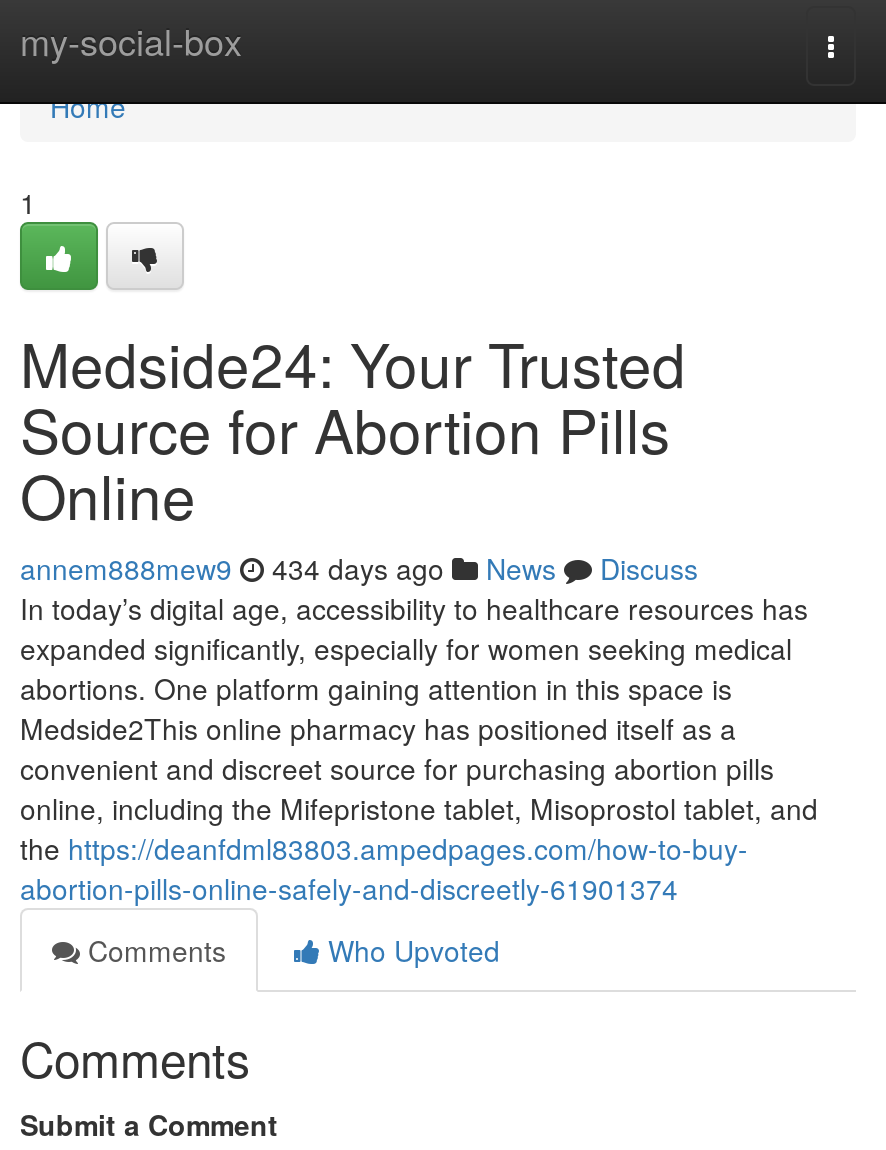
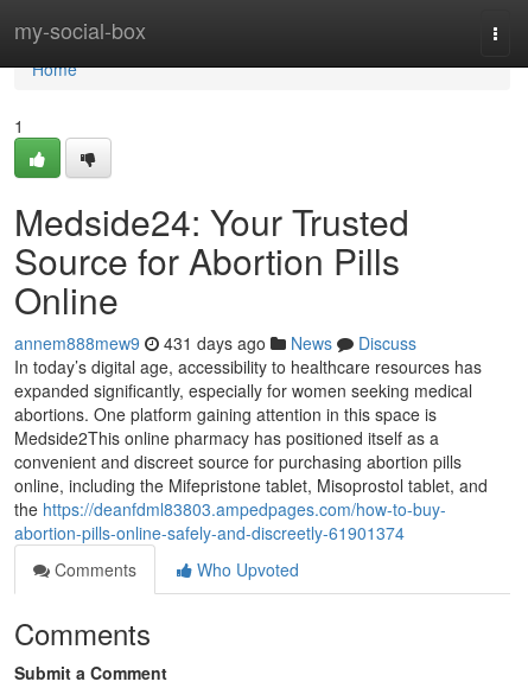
[20,548,698,588] annem888mew9 434 days ago News Discuss -> [14,331,416,355] annem888mew9 431 days ago News Discuss

